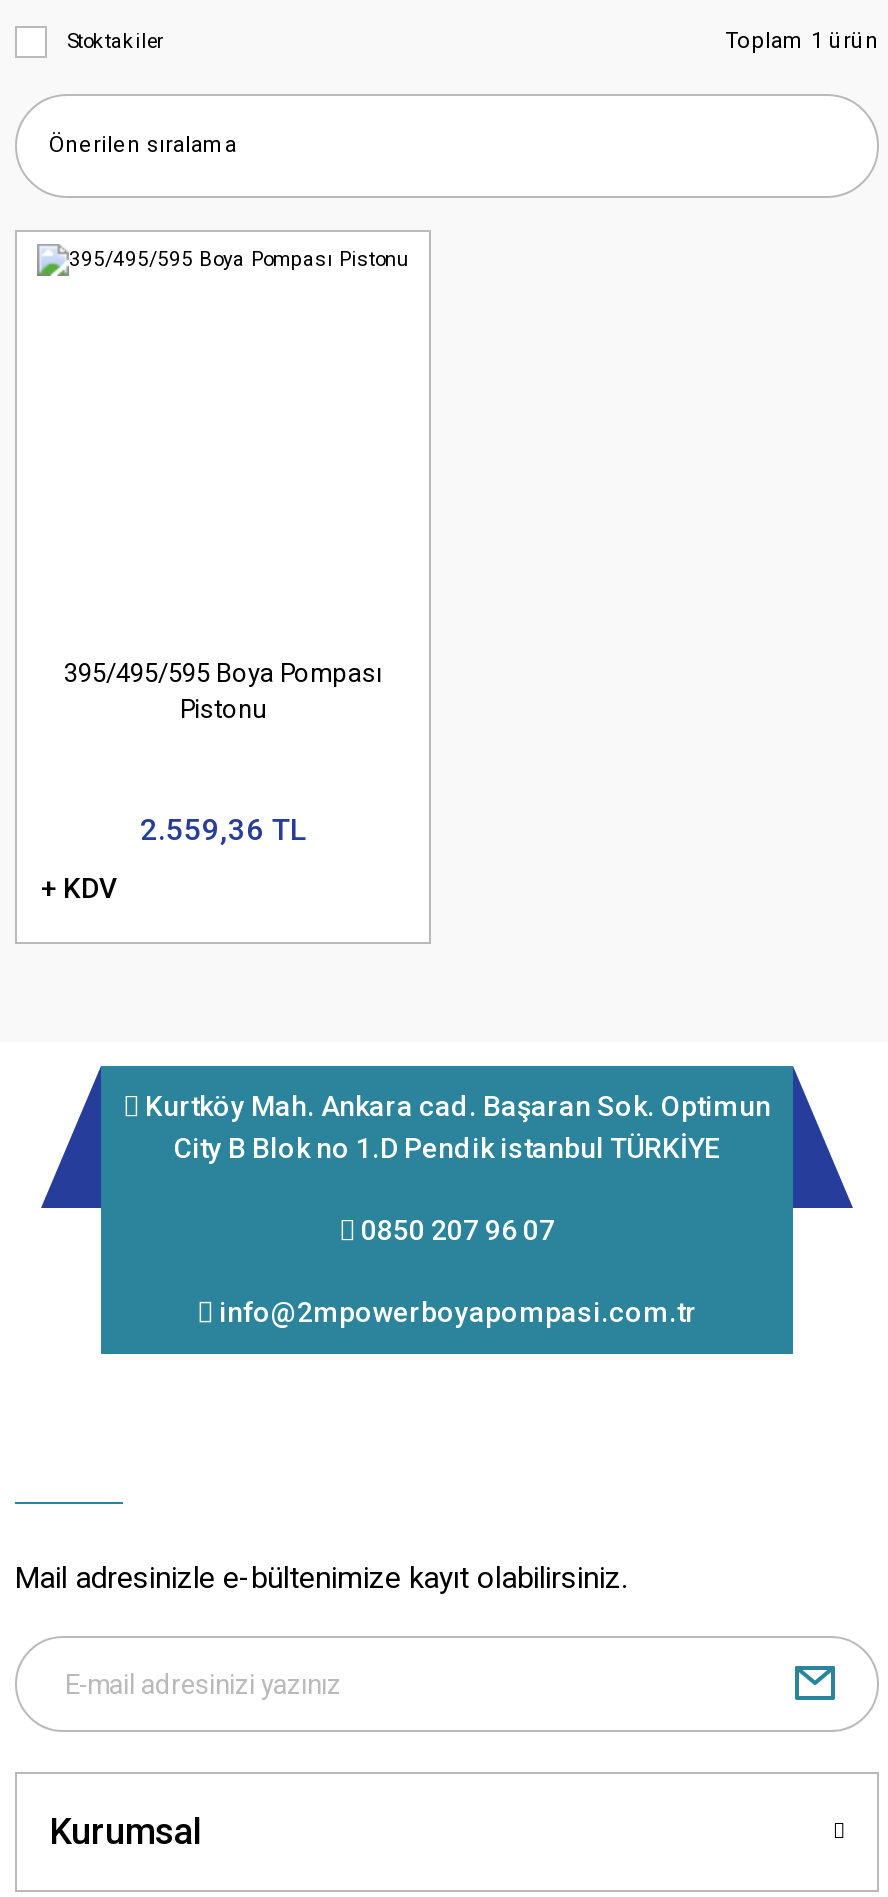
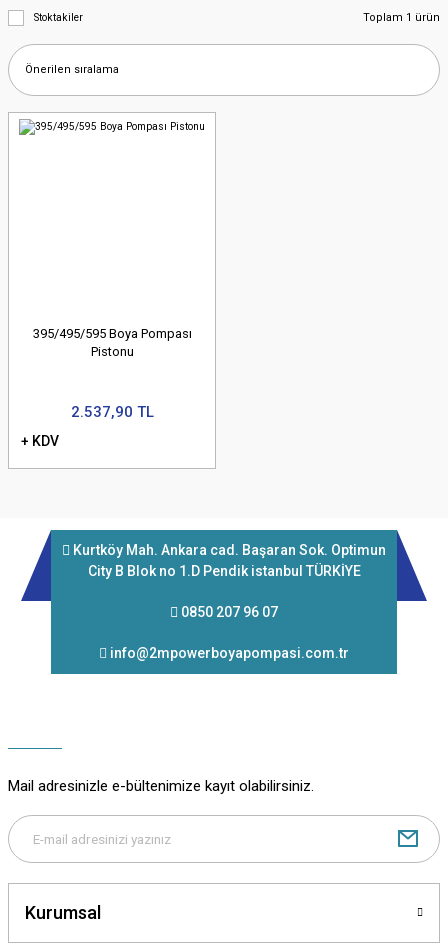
[140,813,306,849] 2.559,36 TL -> [70,403,153,421] 2.537,90 TL

